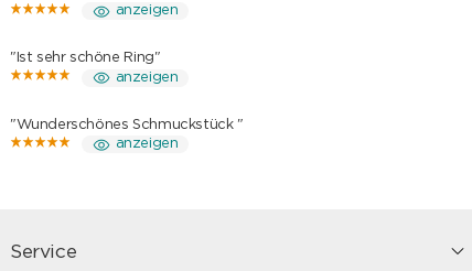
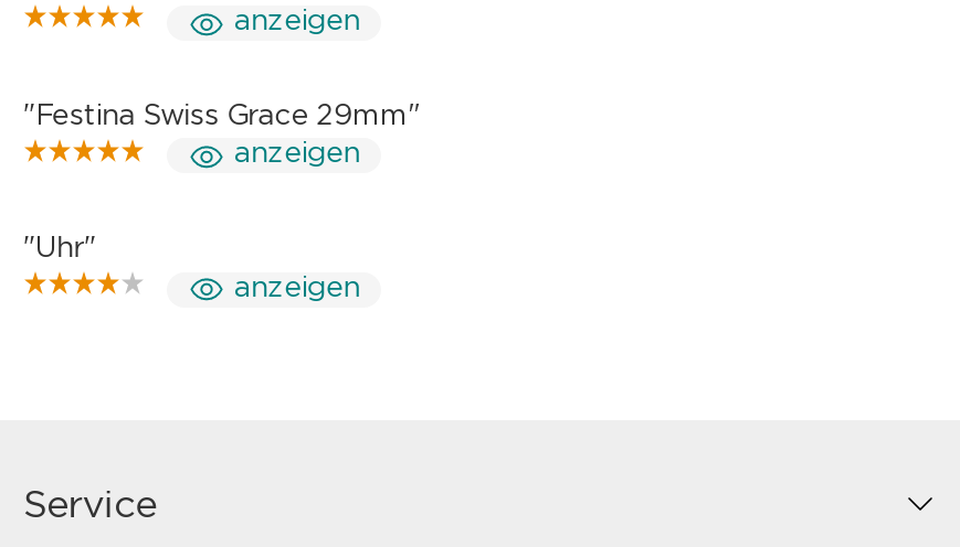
[10,51,160,65] "Ist sehr schöne Ring" -> [23,102,420,131] "Festina Swiss Grace 29mm"
[10,118,243,132] "Wunderschönes Schmuckstück " -> [23,235,96,264] "Uhr"

